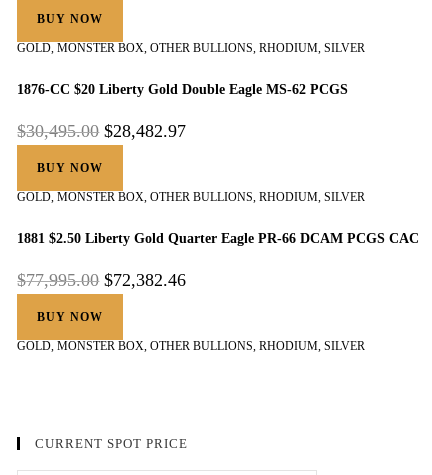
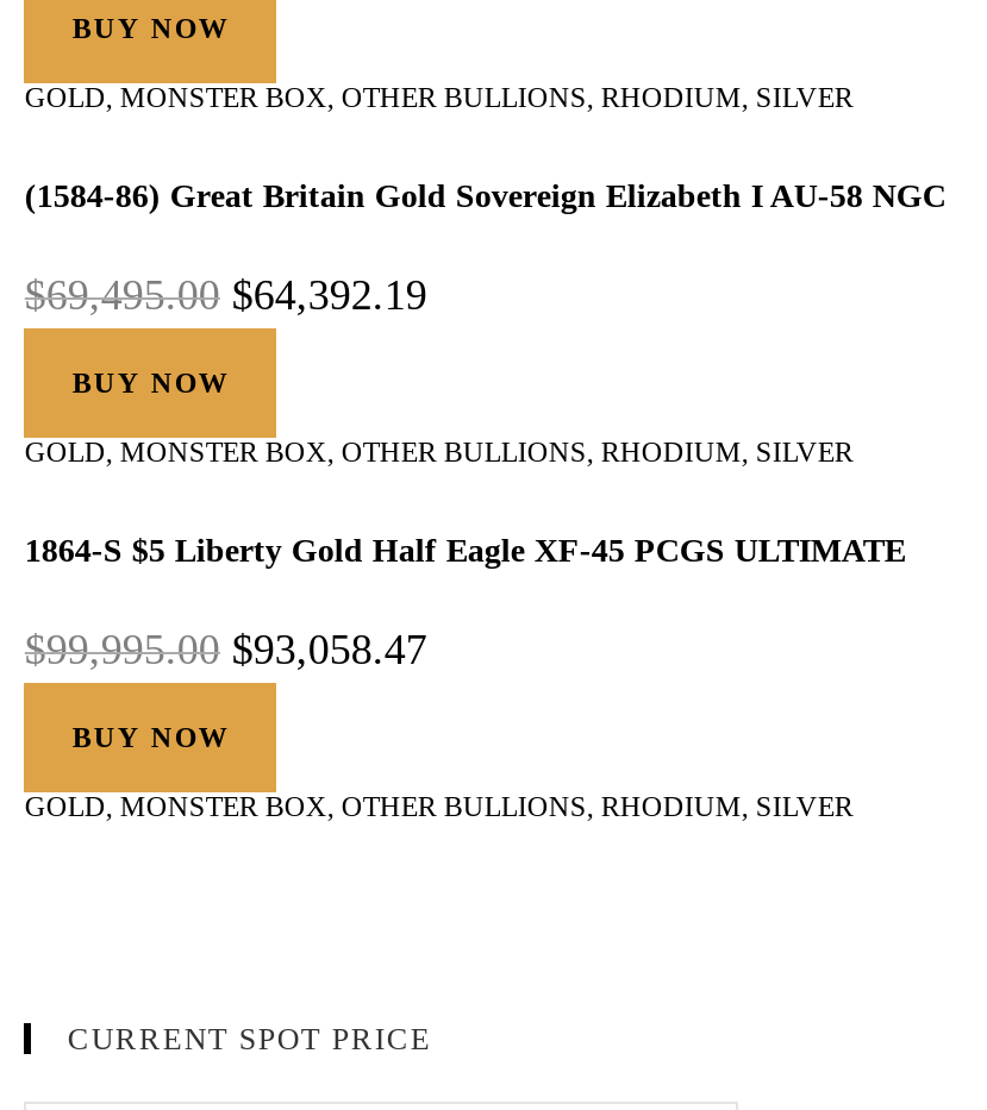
[17,82,348,97] 1876-CC $20 Liberty Gold Double Eagle MS-62 PCGS -> [25,178,946,213] (1584-86) Great Britain Gold Sovereign Elizabeth I AU-58 NGC
[17,121,186,141] $30,495.00 $28,482.97 -> [25,270,427,318] $69,495.00 $64,392.19
[17,231,419,246] 1881 $2.50 Liberty Gold Quarter Eagle PR-66 DCAM PCGS CAC -> [25,532,906,568] 1864-S $5 Liberty Gold Half Eagle XF-45 PCGS ULTIMATE
[17,270,186,290] $77,995.00 $72,382.46 -> [25,625,427,672] $99,995.00 $93,058.47

